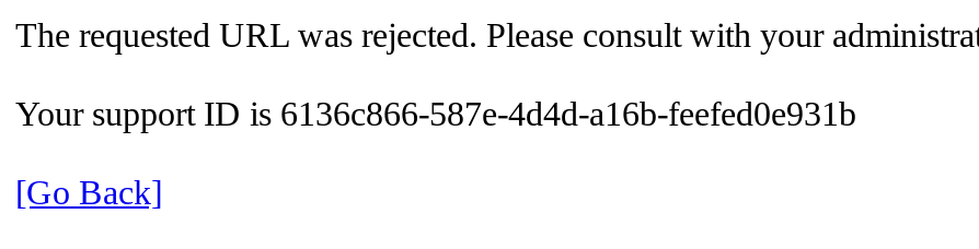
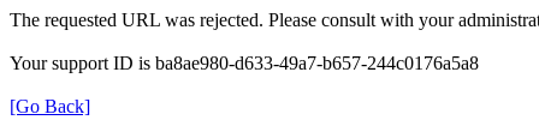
[15,95,856,132] Your support ID is 6136c866-587e-4d4d-a16b-feefed0e931b -> [10,53,479,73] Your support ID is ba8ae980-d633-49a7-b657-244c0176a5a8

